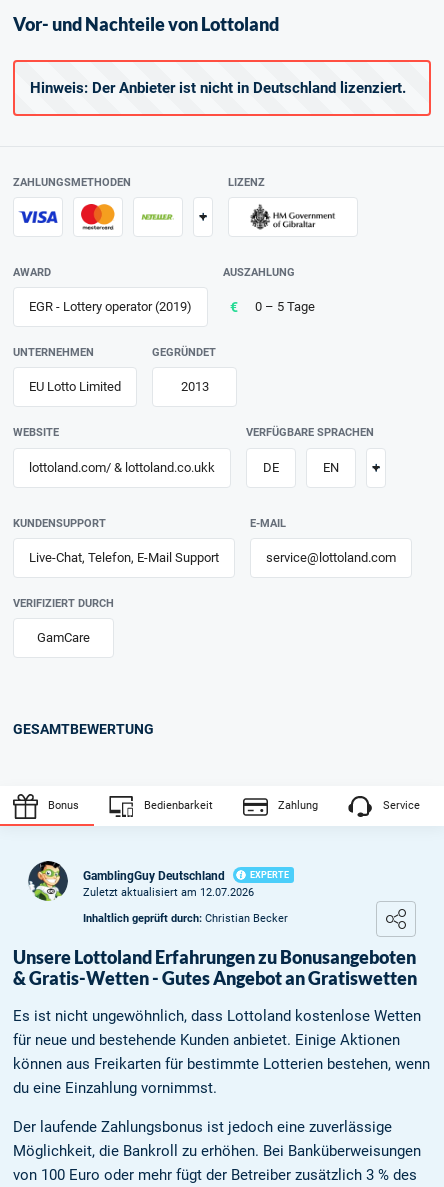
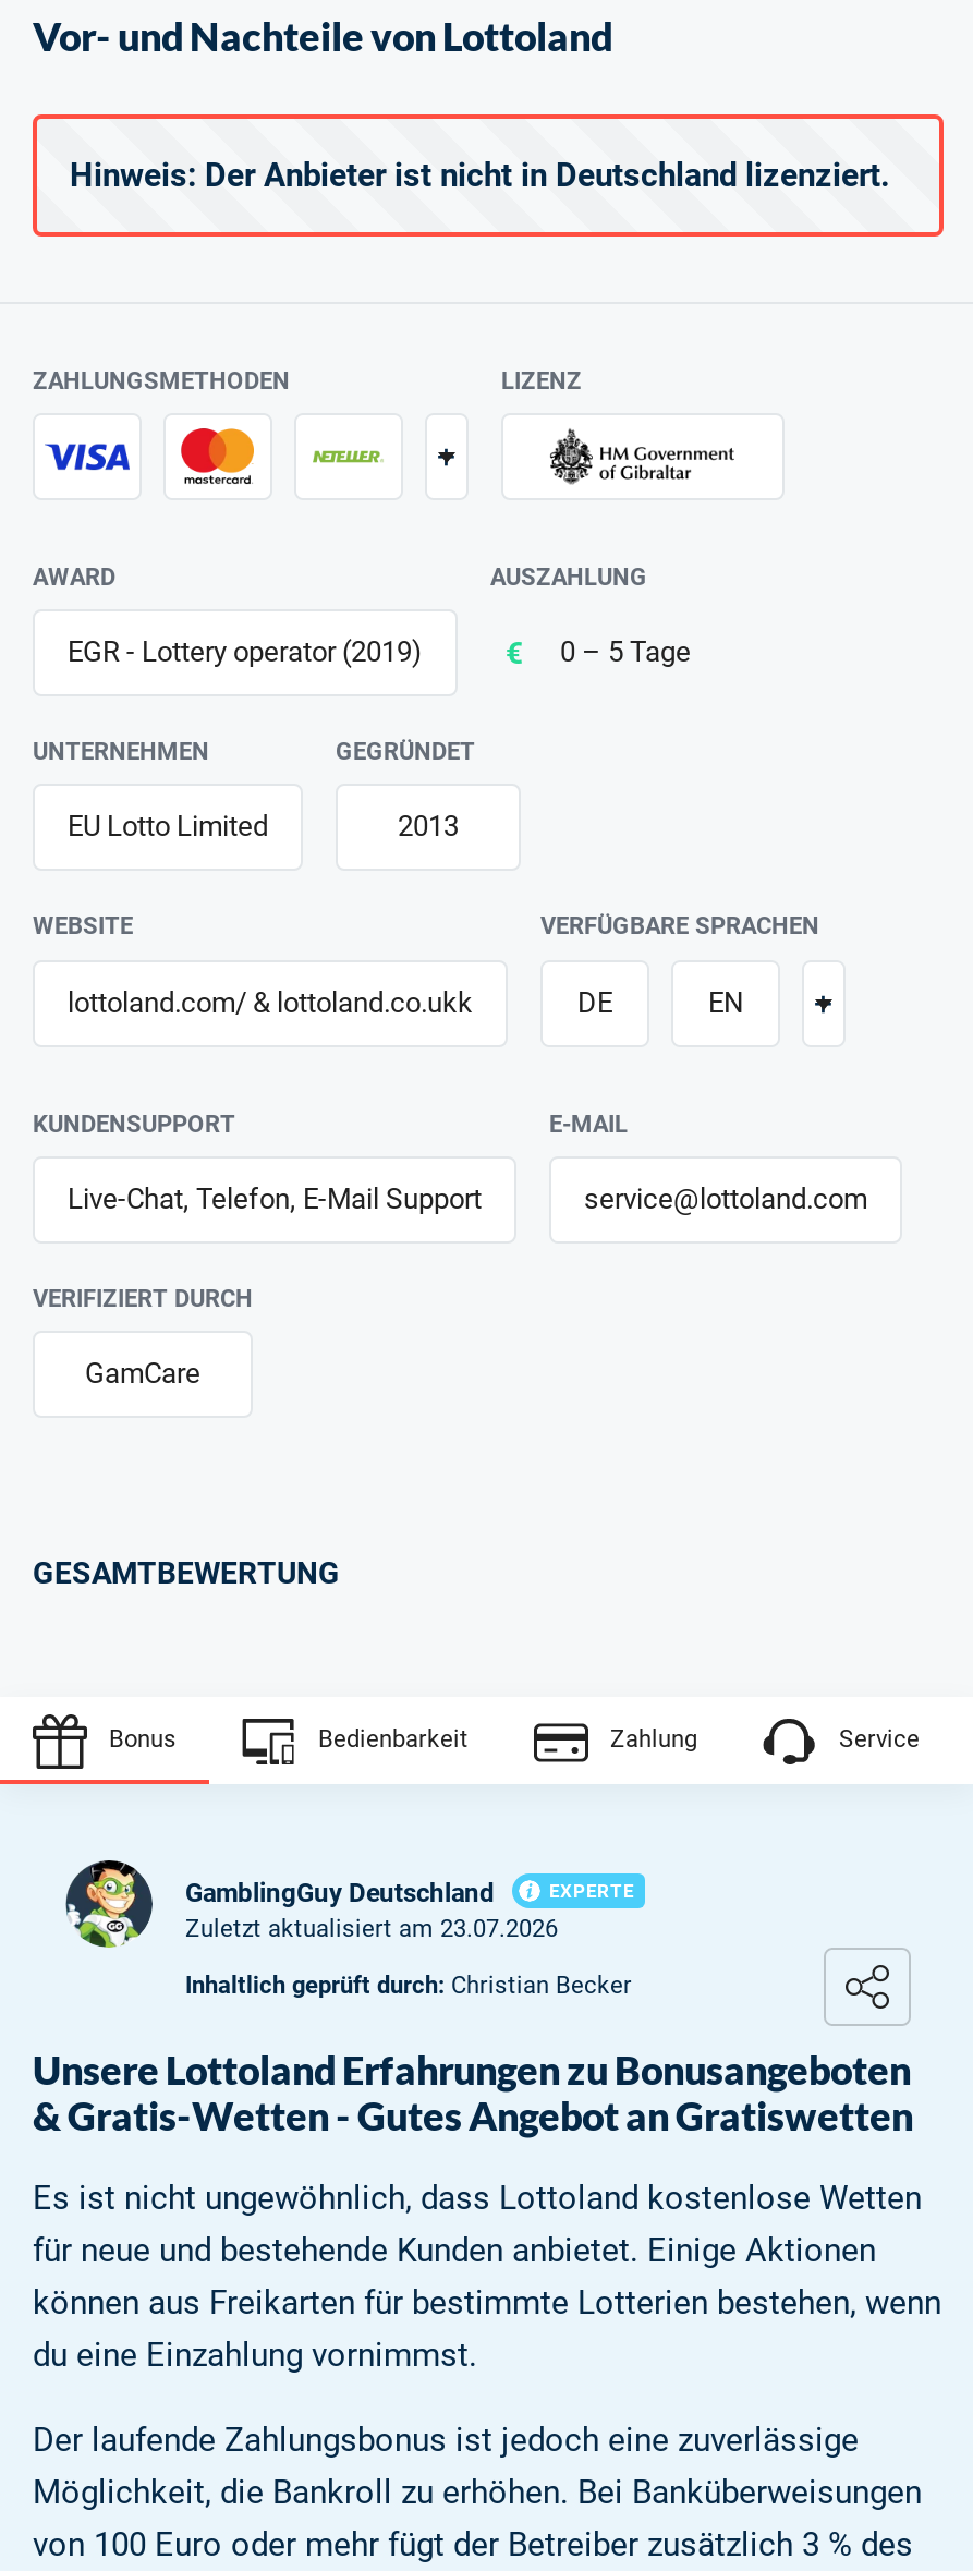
[83,885,254,898] Zuletzt aktualisiert am 12.07.2026 -> [185,1914,558,1942] Zuletzt aktualisiert am 23.07.2026

